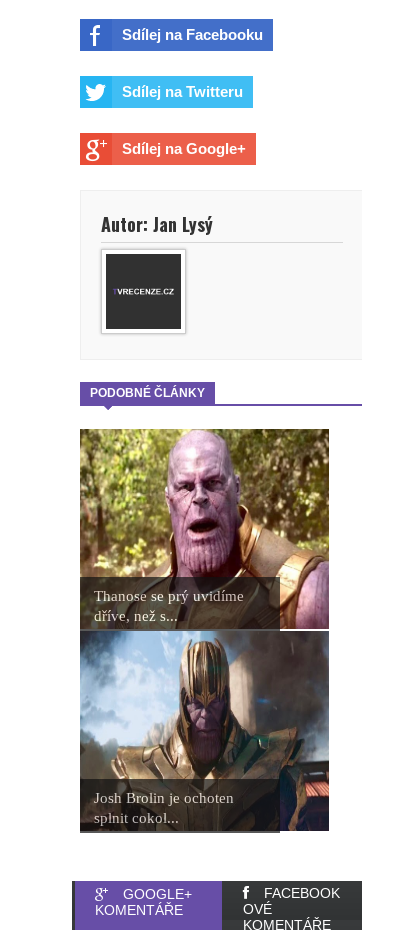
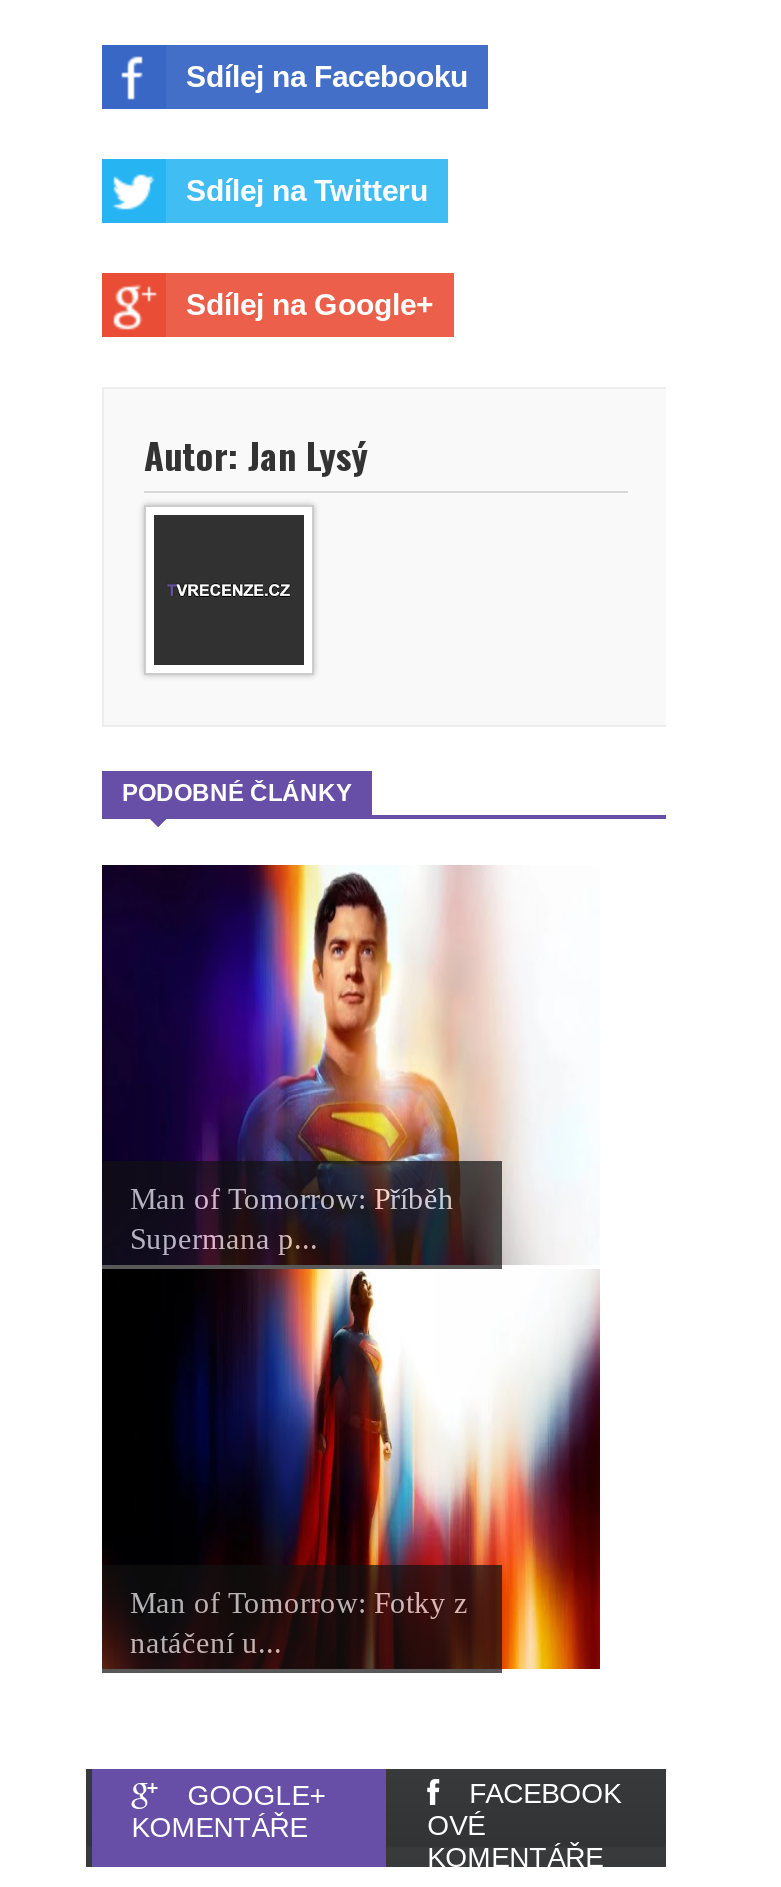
[79,428,330,832] [image] | Thanose se prý uvidíme | dříve, než s... -> [100,863,602,1671] [image] | Man of Tomorrow: Příběh | Supermana p...
[94,790,234,826] Josh Brolin je ochoten | splnit cokol... -> [130,1587,468,1659] Man of Tomorrow: Fotky z | natáčení u...

